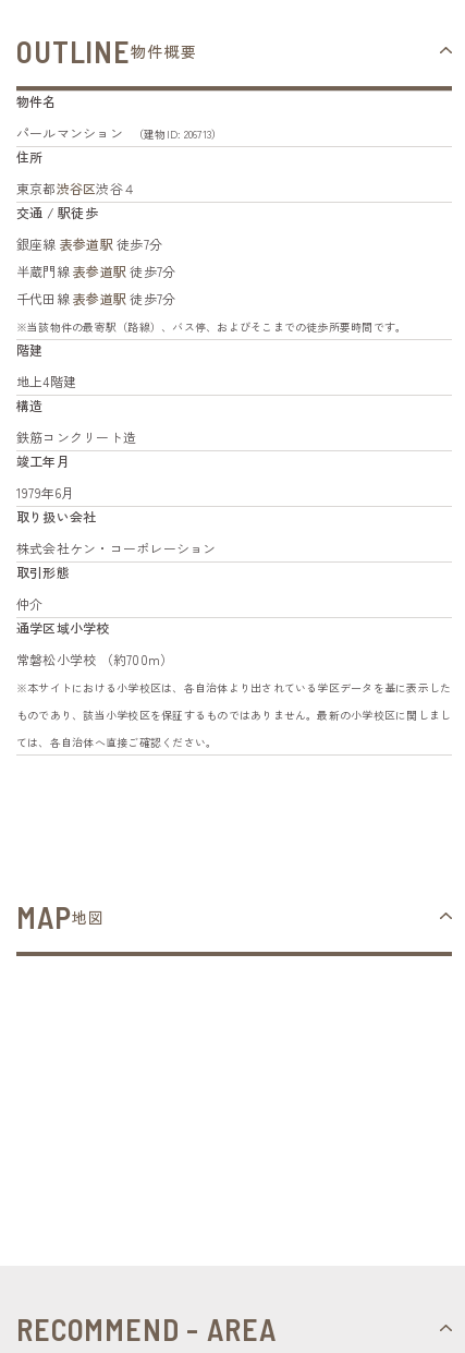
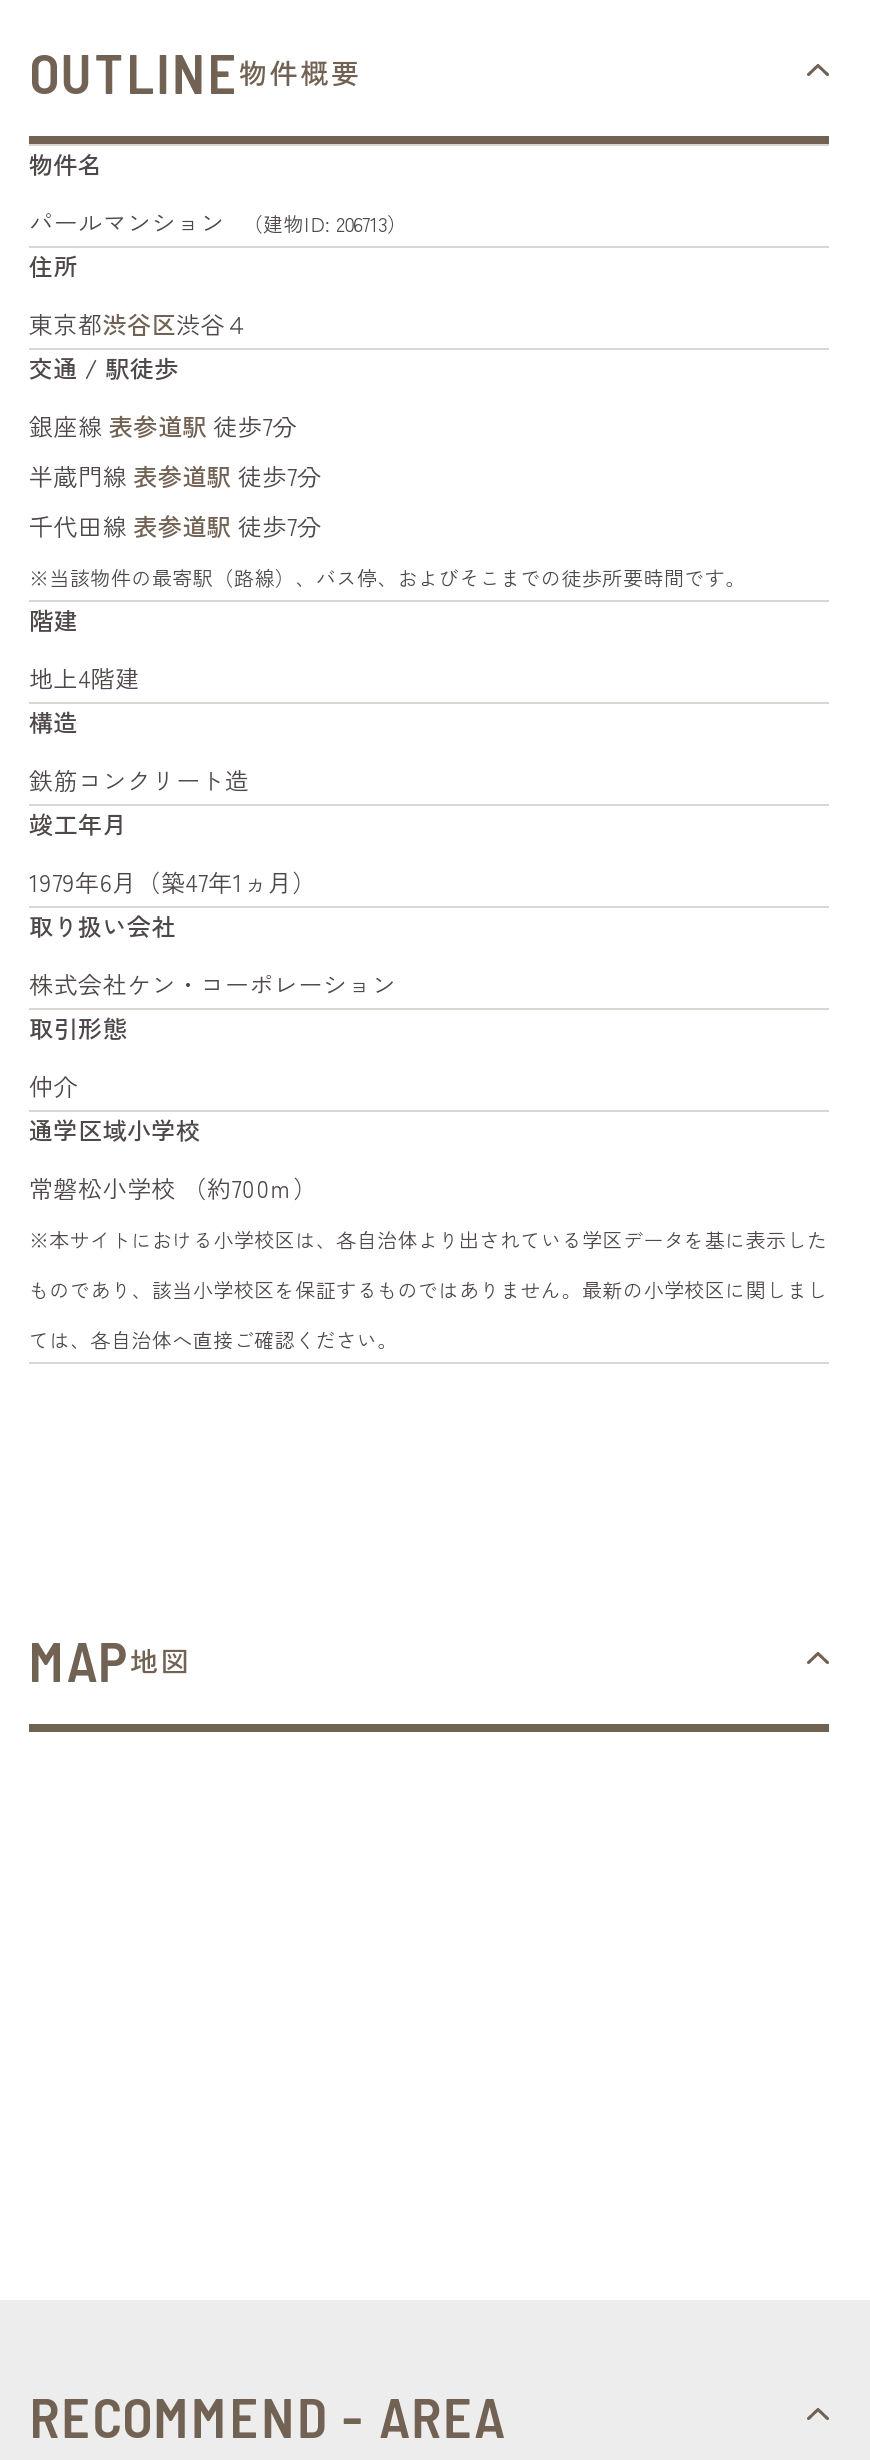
[16,483,75,502] 1979年6月 -> [29,864,317,898] 1979年6月（築47年1ヵ月）

